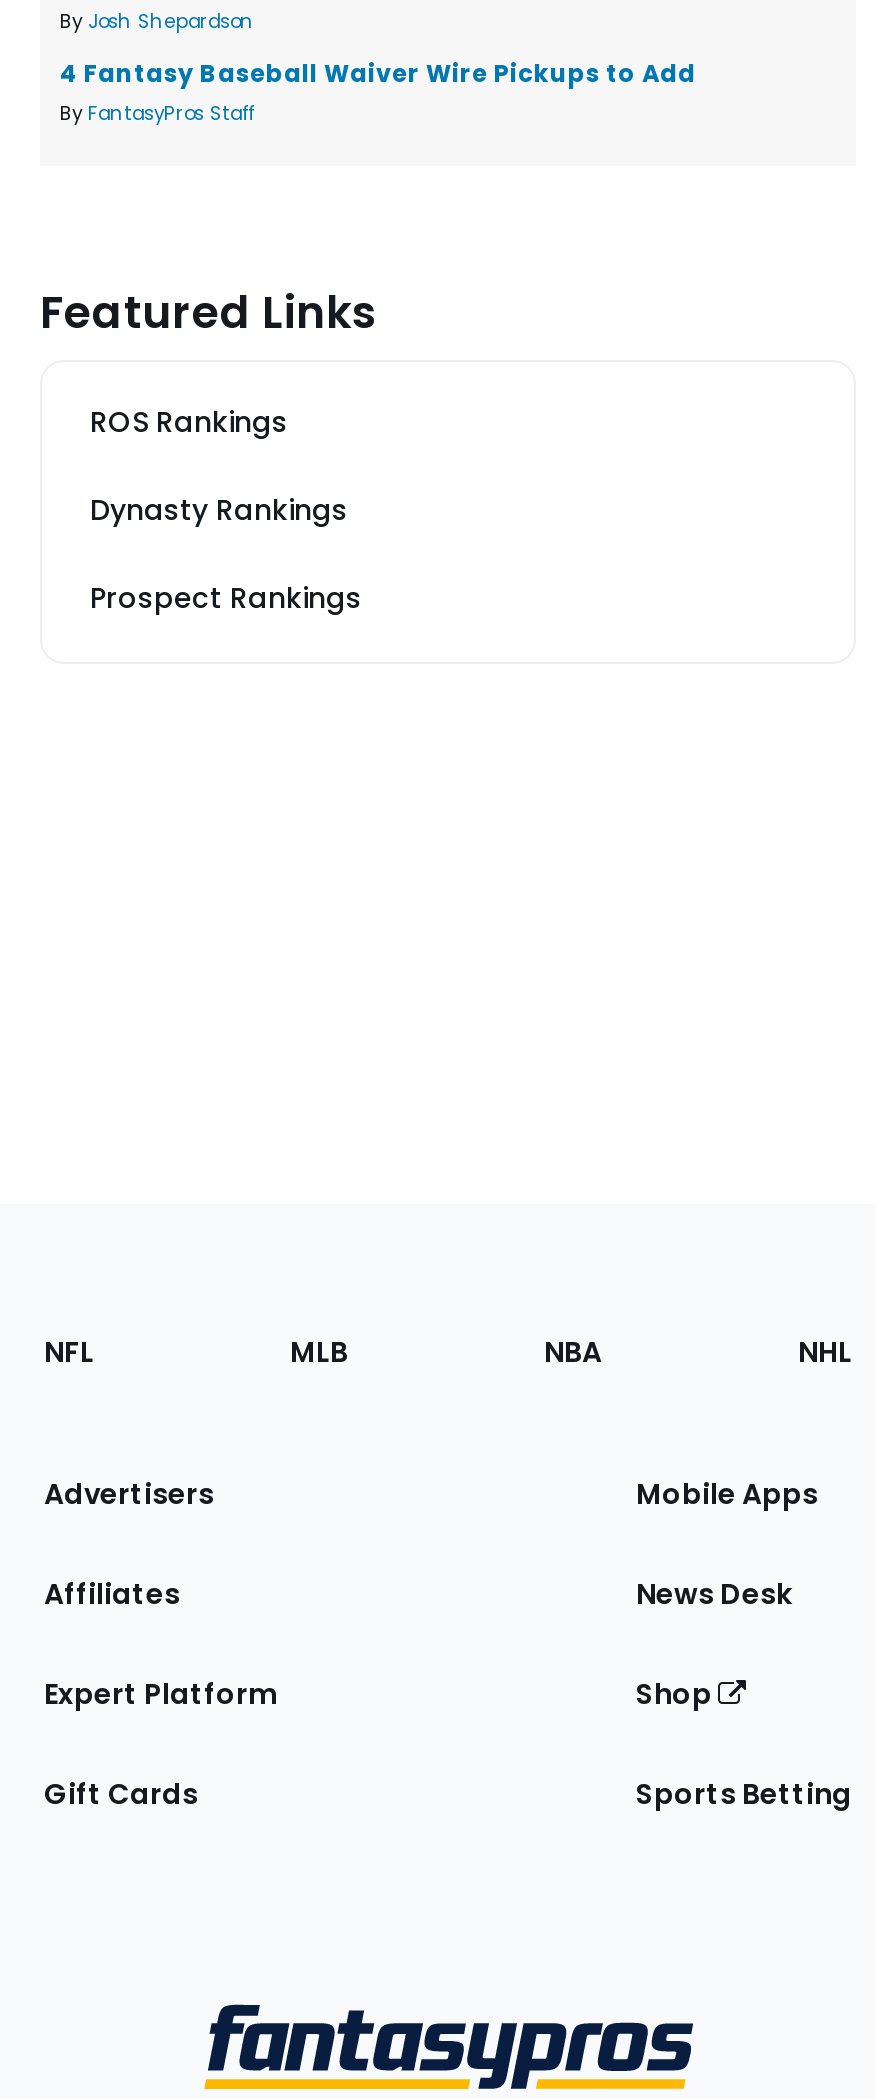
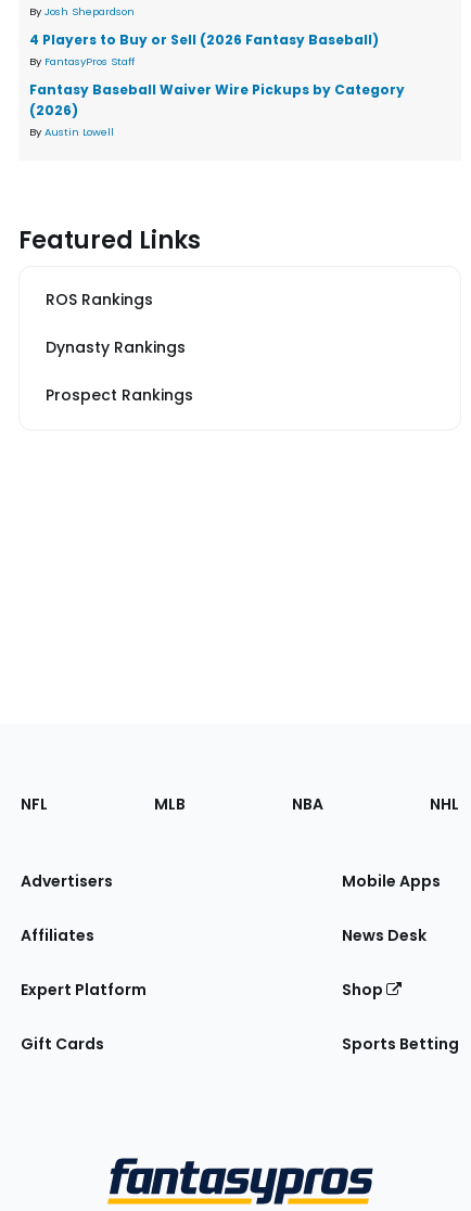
[60,57,696,91] 4 Fantasy Baseball Waiver Wire Pickups to Add -> [29,31,379,49] 4 Players to Buy or Sell (2026 Fantasy Baseball)
none -> [29,81,405,139] Fantasy Baseball Waiver Wire Pickups by Category | (2026) | By Austin Lowell

